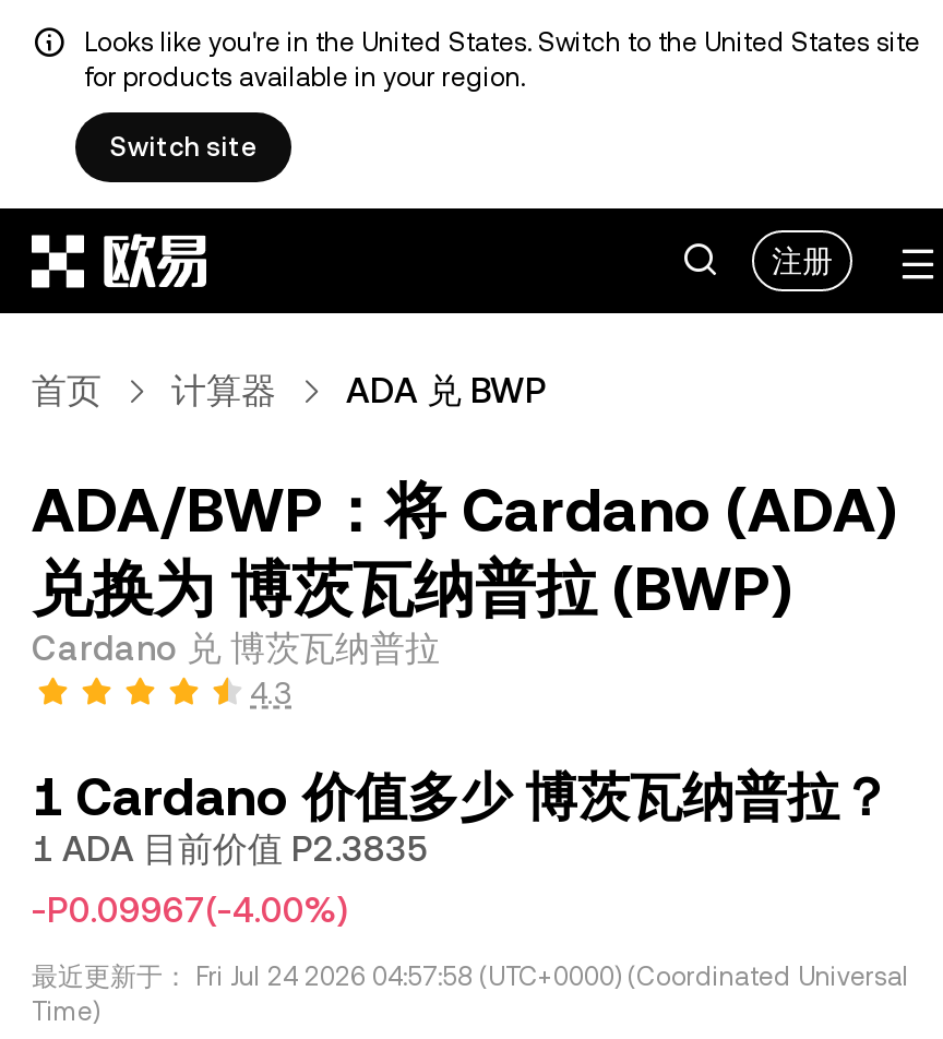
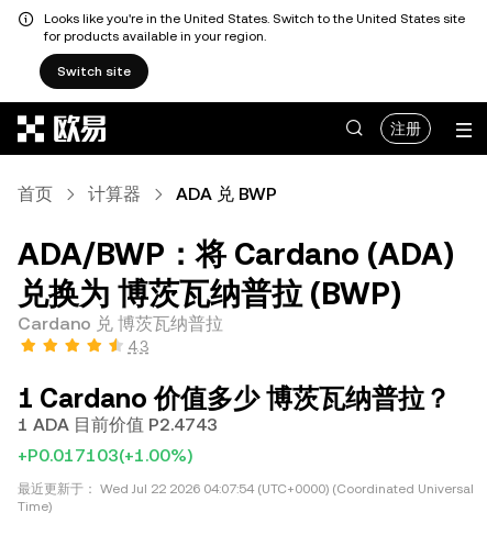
[32,828,429,870] 1 ADA 目前价值 P2.3835 -> [18,414,218,435] 1 ADA 目前价值 P2.4743
[32,889,348,931] -P0.09967(-4.00%) -> [18,445,192,466] +P0.017103(+1.00%)
[32,962,909,992] 最近更新于：Fri Jul 24 2026 04:57:58 (UTC+0000) (Coordinated Universal -> [18,481,474,497] 最近更新于：Wed Jul 22 2026 04:07:54 (UTC+0000) (Coordinated Universal

